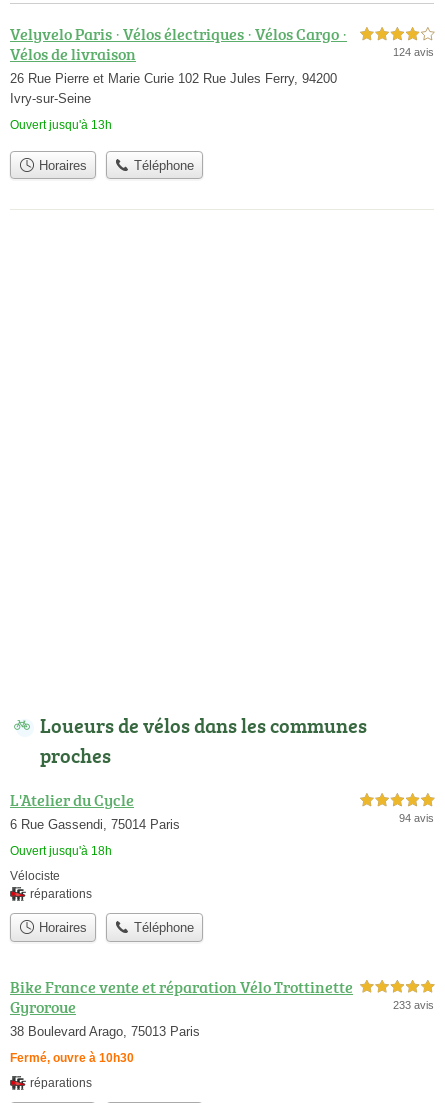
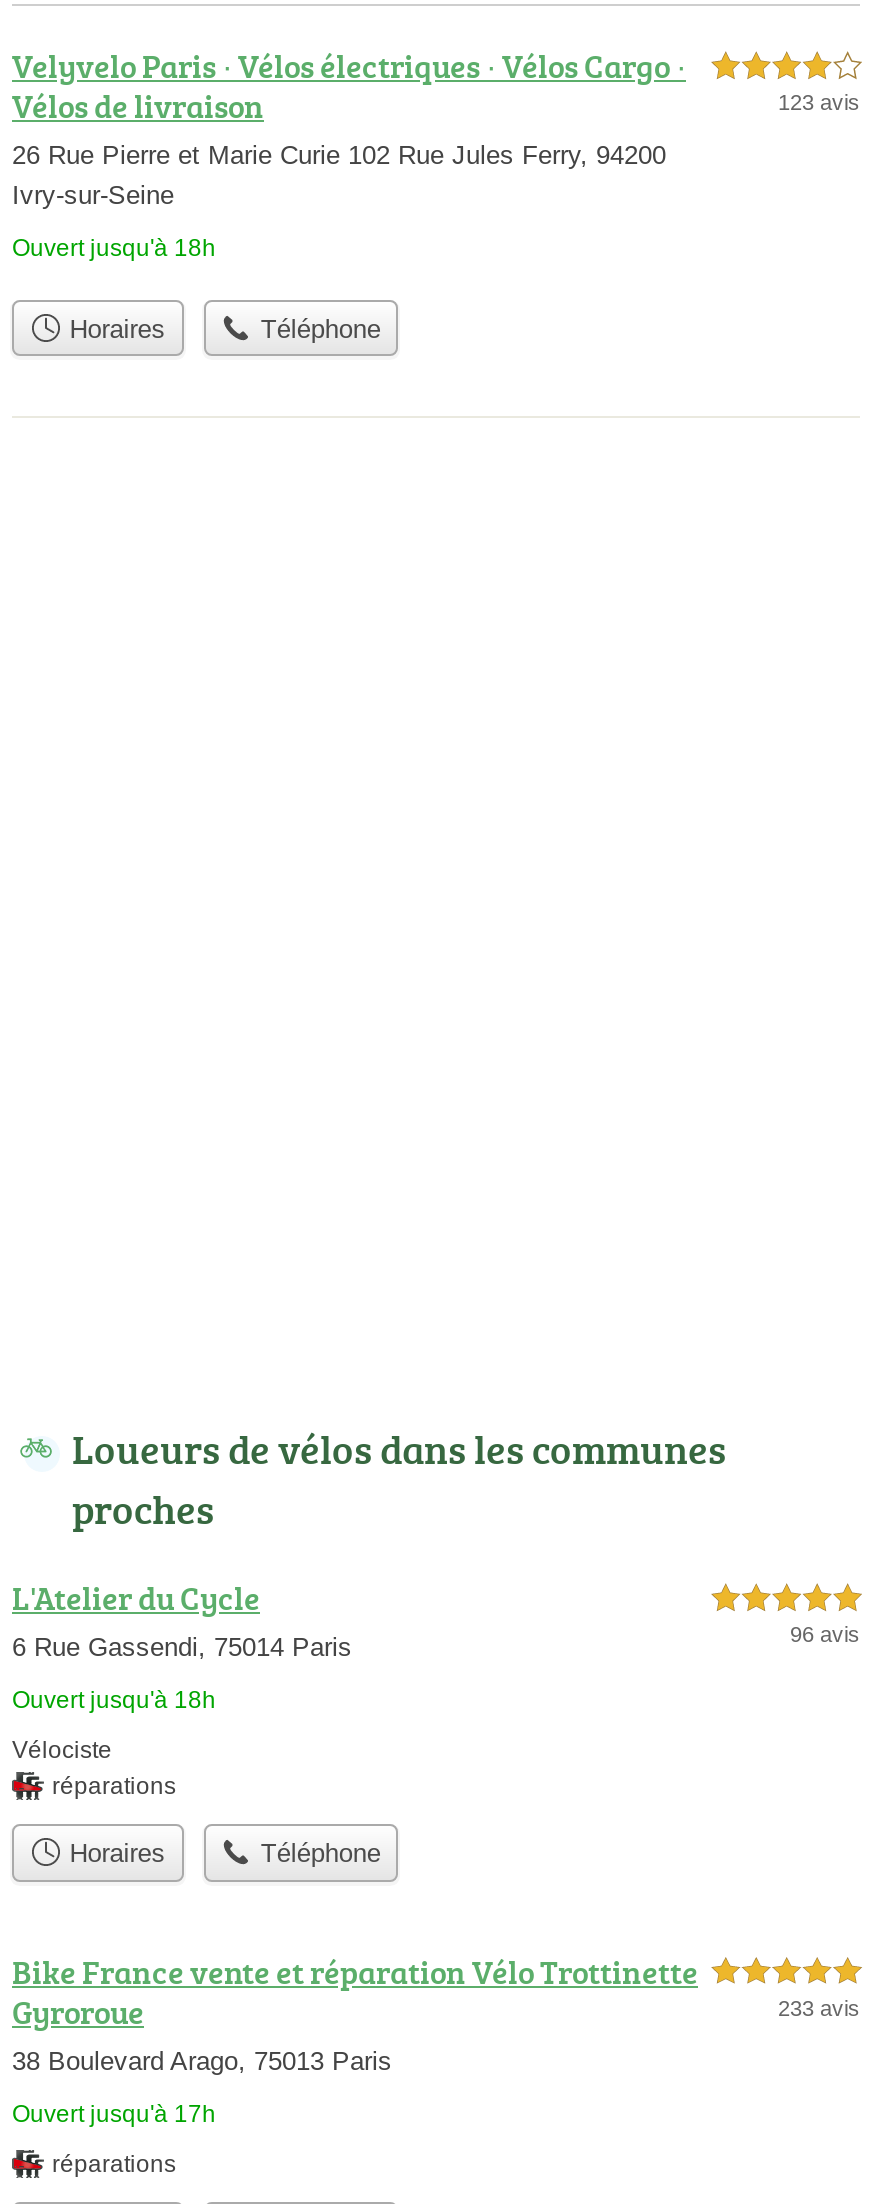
[393,46,434,58] 124 avis -> [778,90,860,114] 123 avis
[10,118,112,132] Ouvert jusqu'à 13h -> [12,234,216,262] Ouvert jusqu'à 18h
[399,812,434,824] 94 avis -> [790,1622,860,1646] 96 avis
[10,1050,134,1064] Fermé, ouvre à 10h30 -> [12,2099,216,2127] Ouvert jusqu'à 17h

